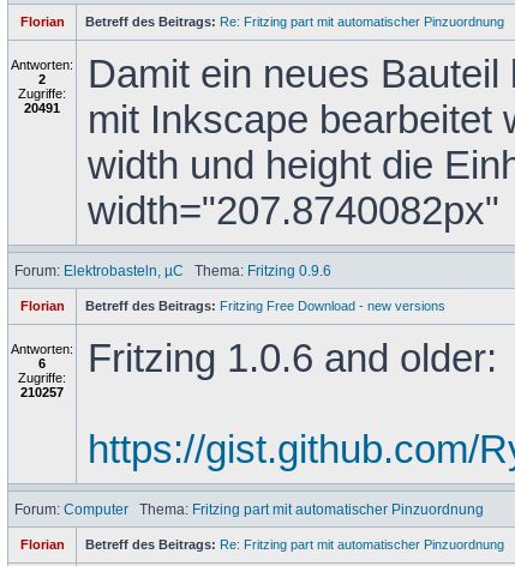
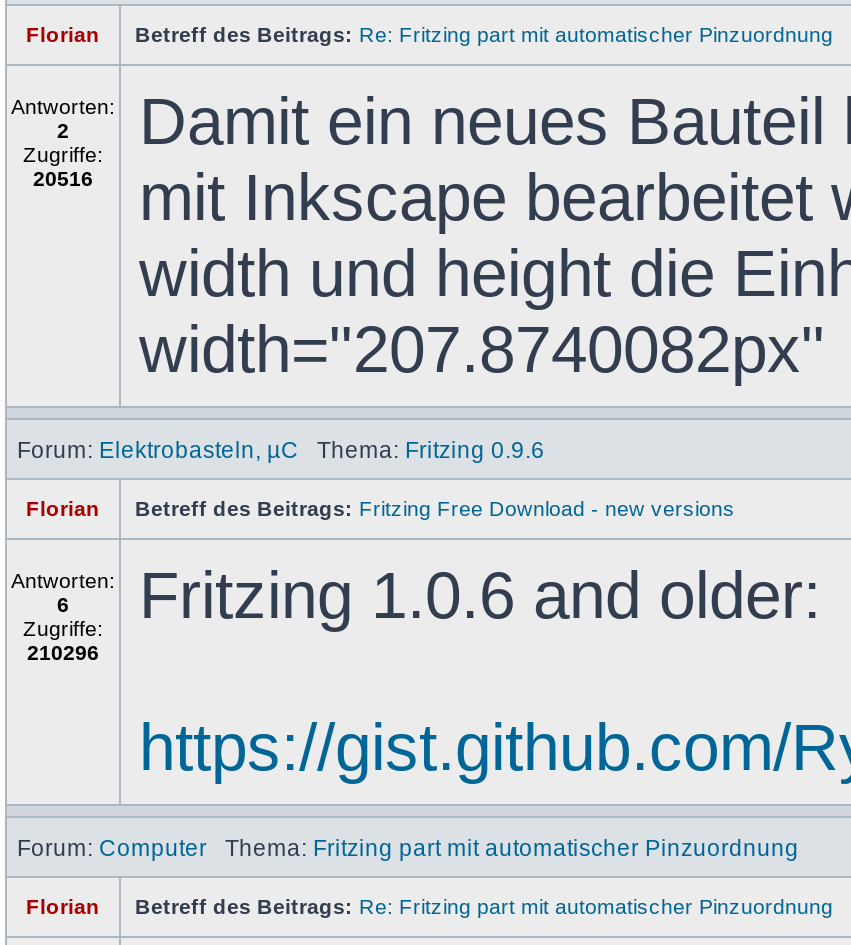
[24,101,60,115] 20491 -> [33,166,93,190] 20516
[20,385,64,399] 210257 -> [27,640,99,664] 210296

